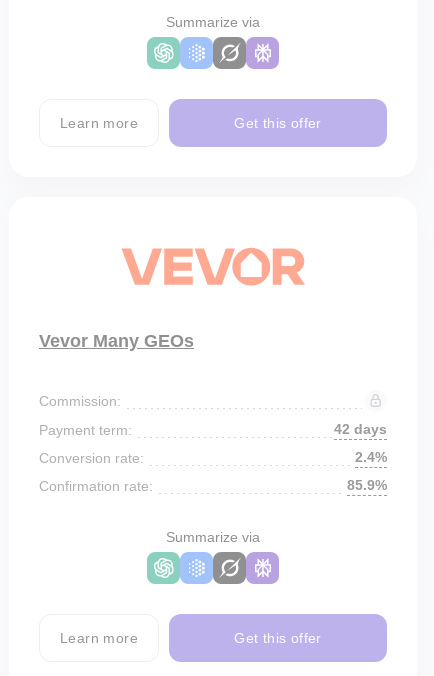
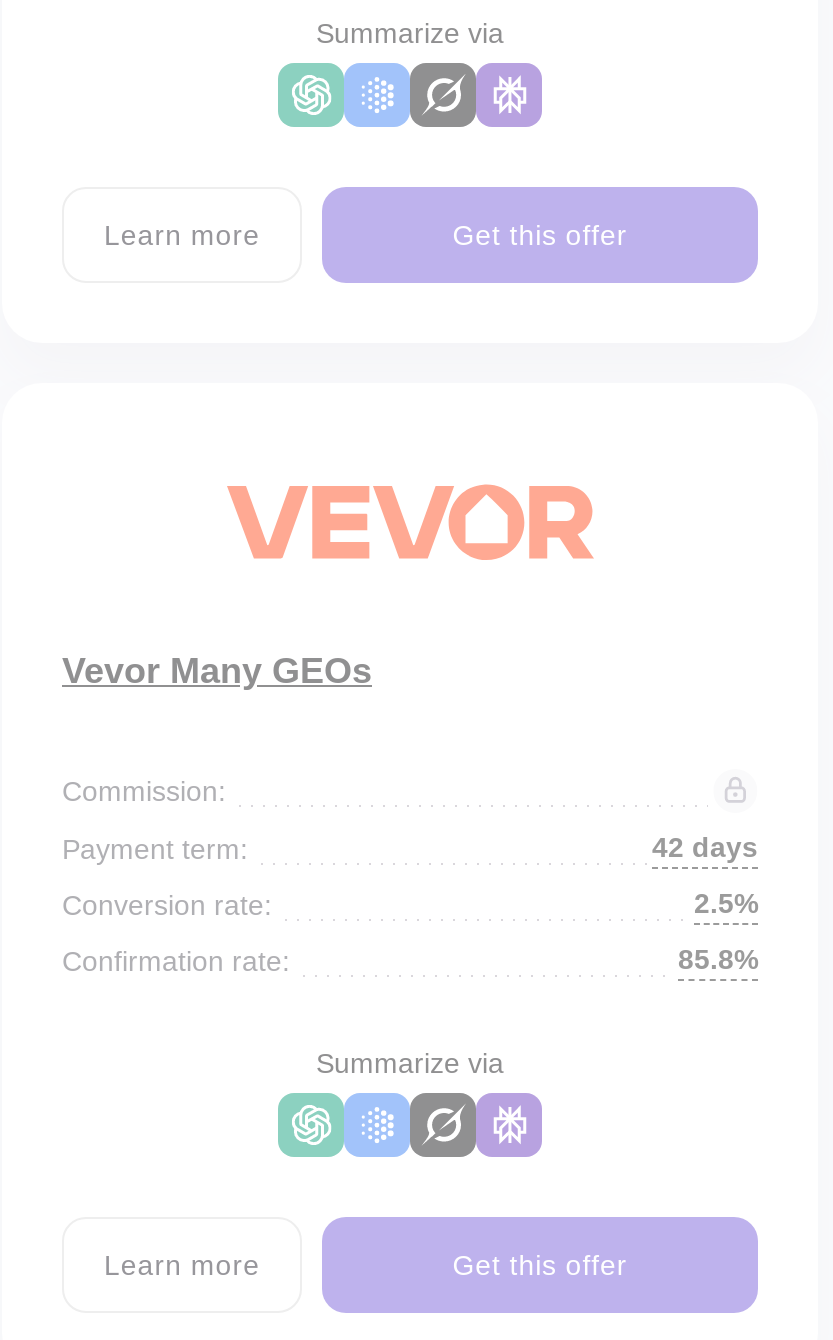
[355,449,387,465] 2.4% -> [694,887,758,919] 2.5%
[347,477,387,493] 85.9% -> [678,943,758,975] 85.8%

